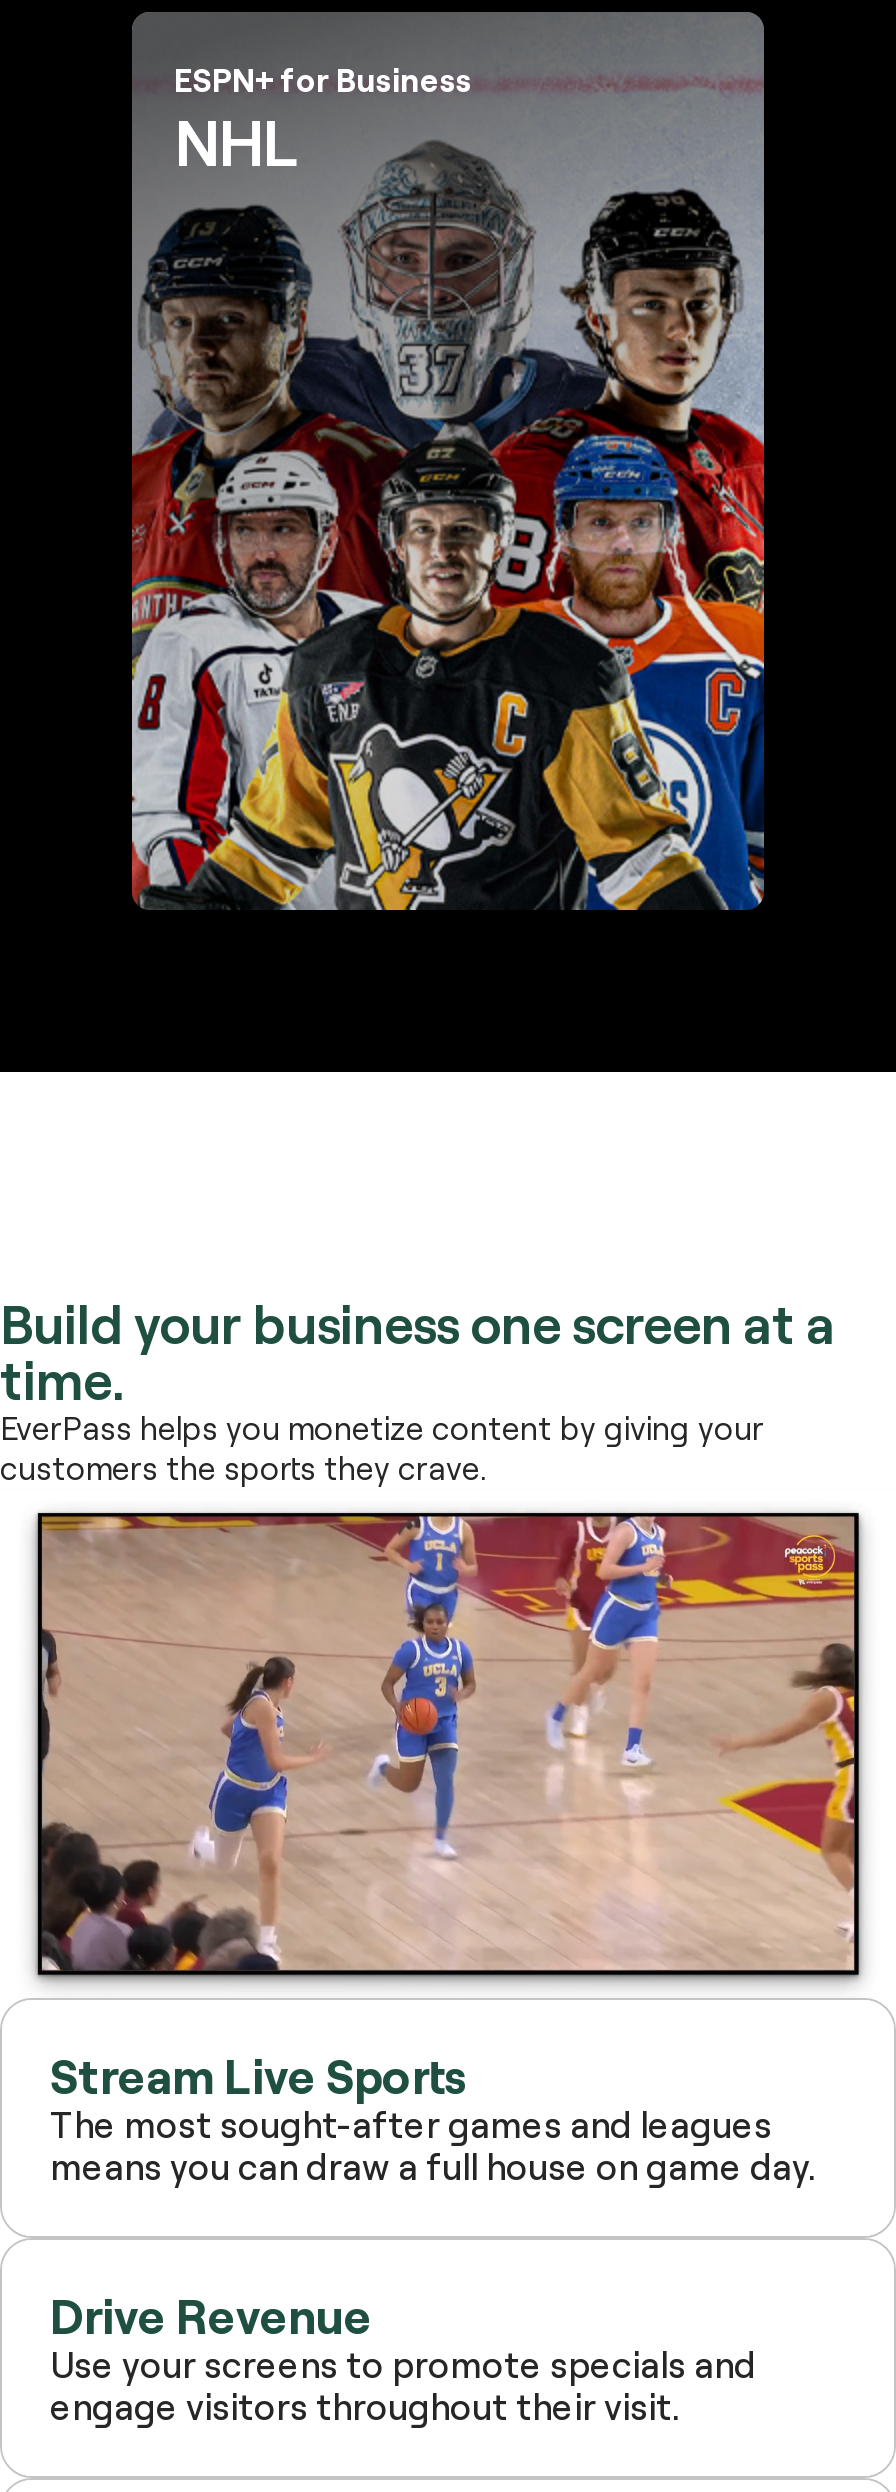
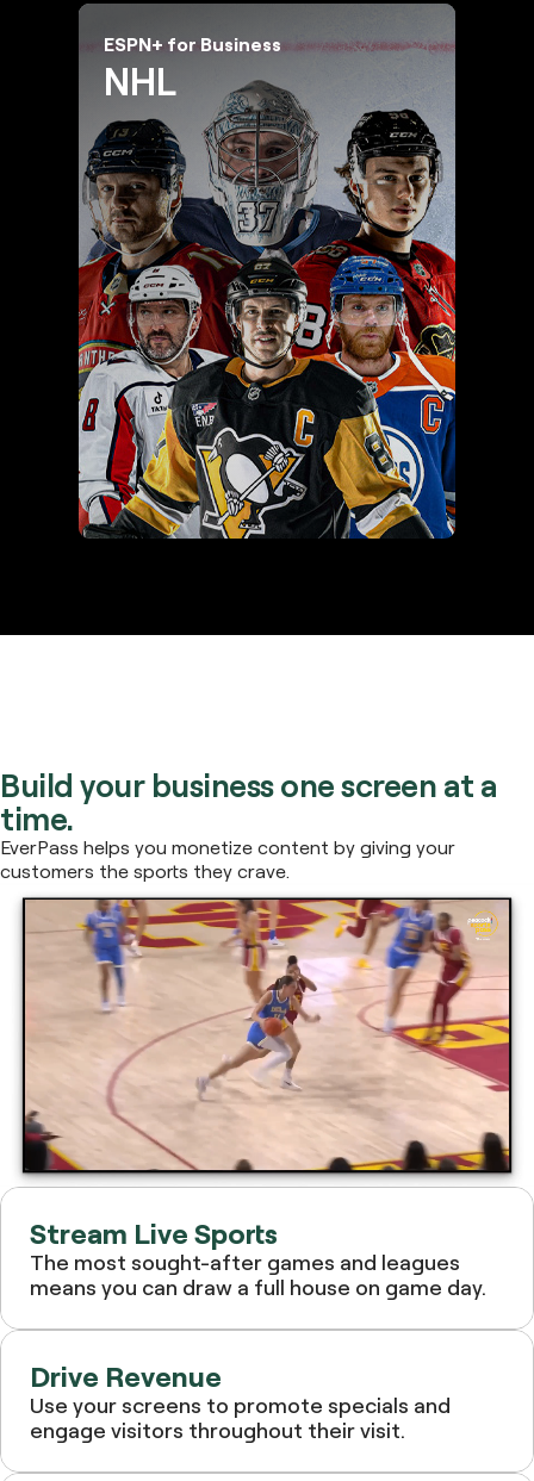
[40,1514,856,1972] [image] -> [24,898,510,1171] [image]

